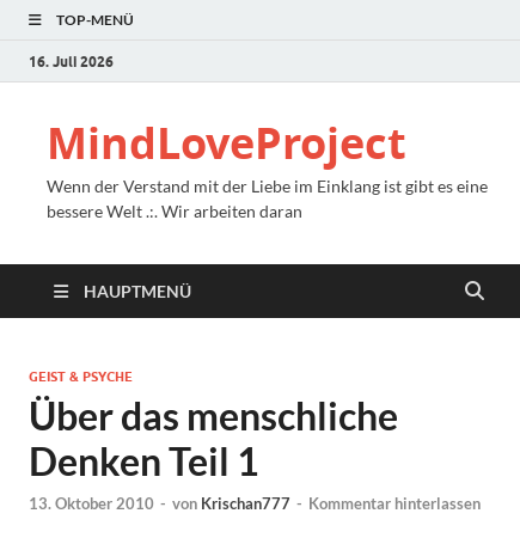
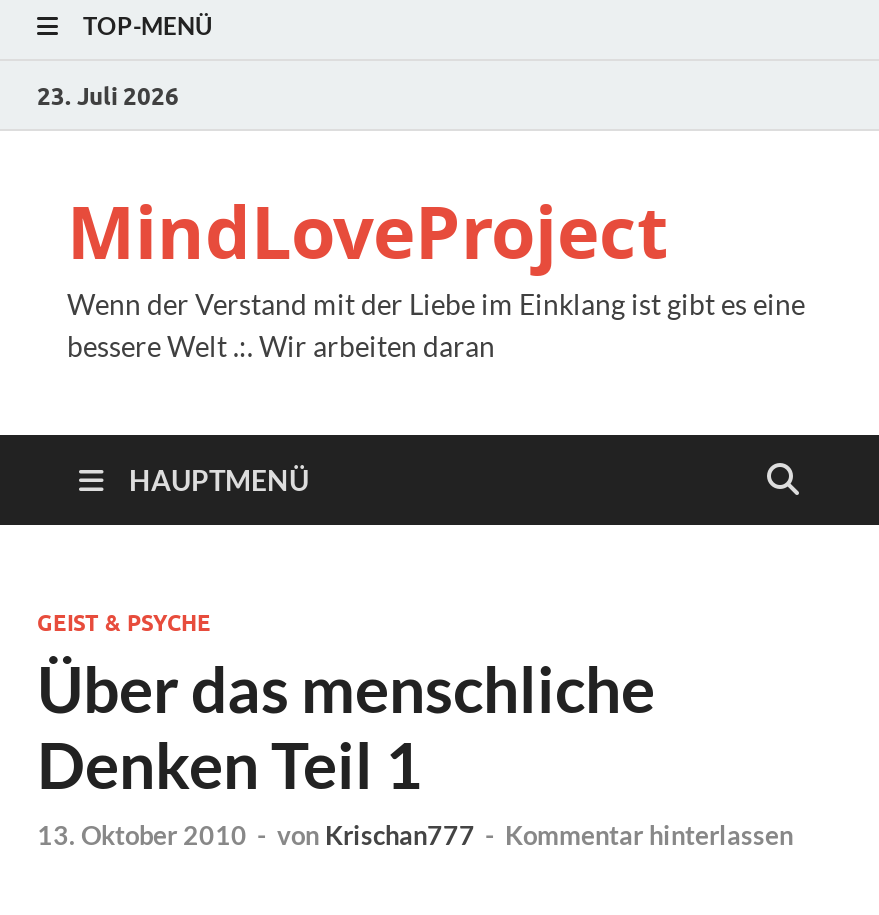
[29,52,114,70] 16. Juli 2026 -> [37,80,179,110] 23. Juli 2026

